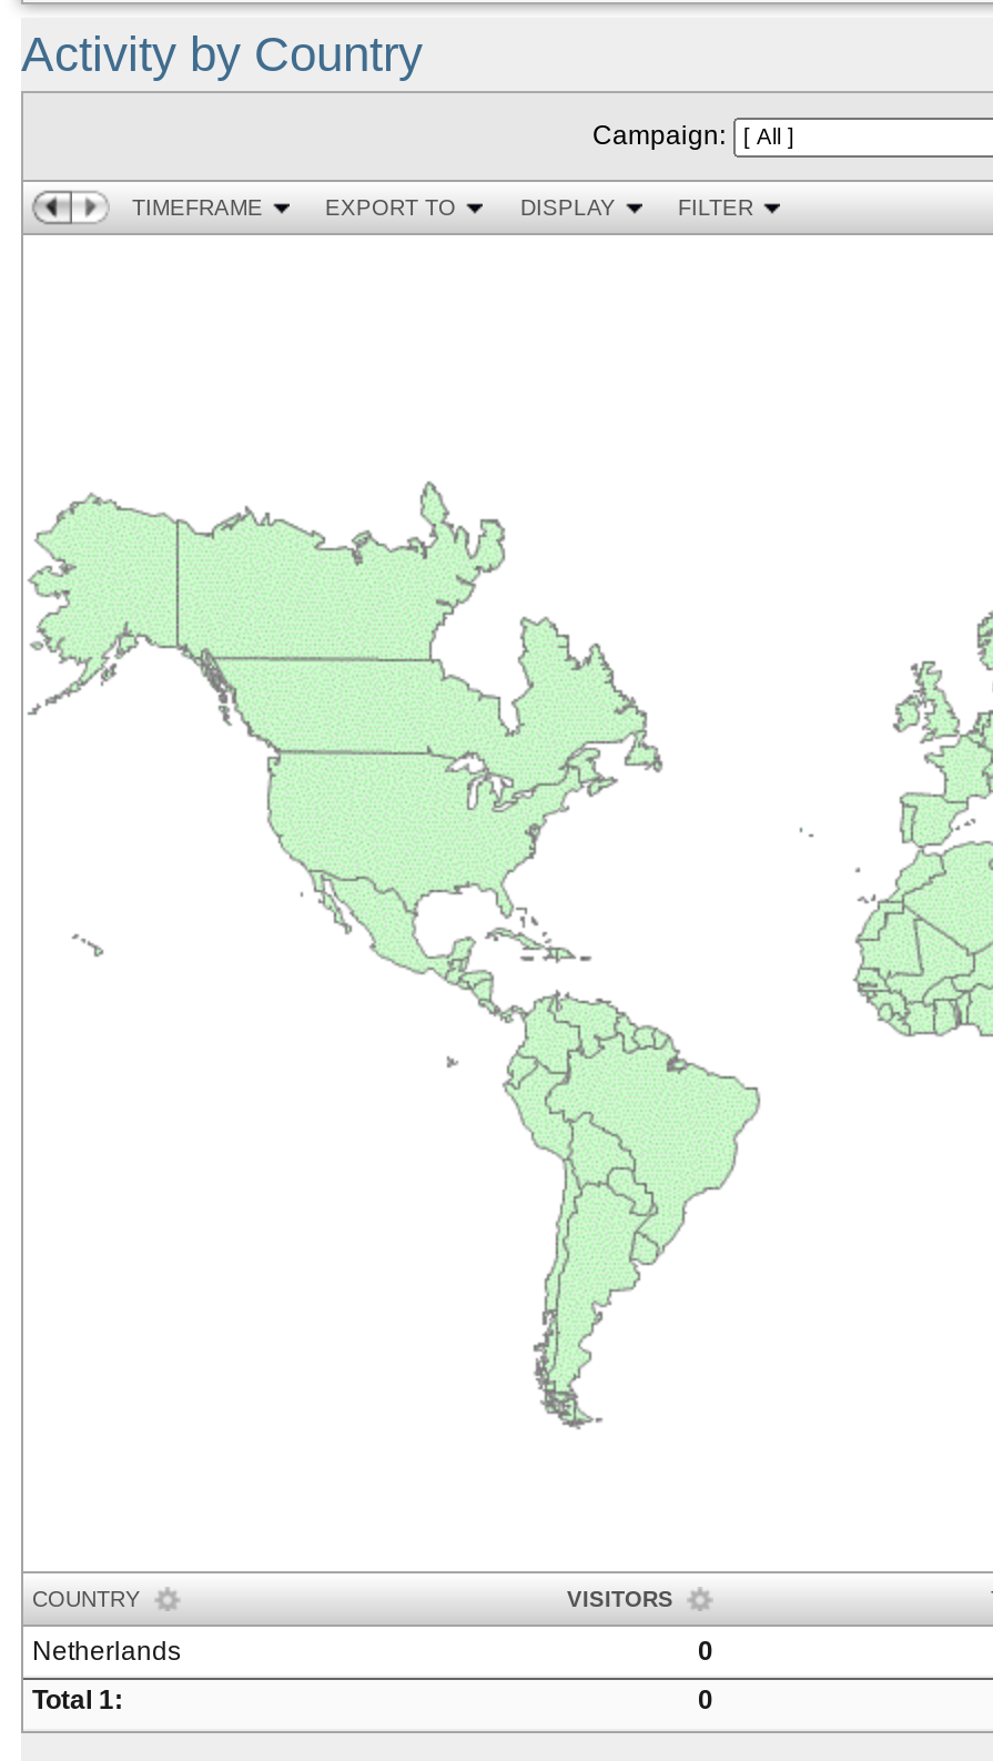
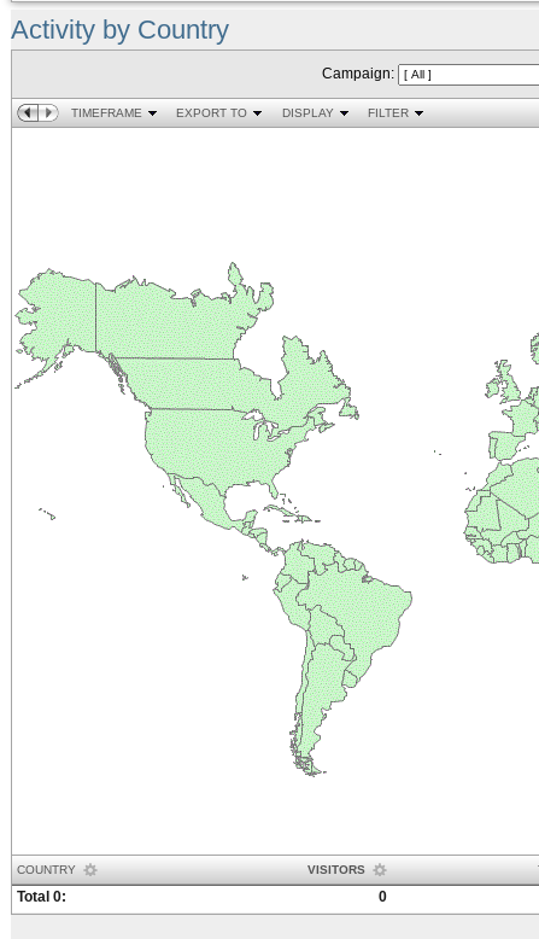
[32,1636,713,1716] Netherlands | 0 | Total 1: -> [17,888,66,905] Total 0:

